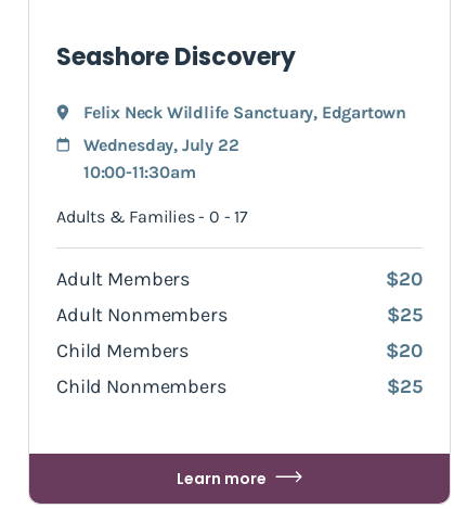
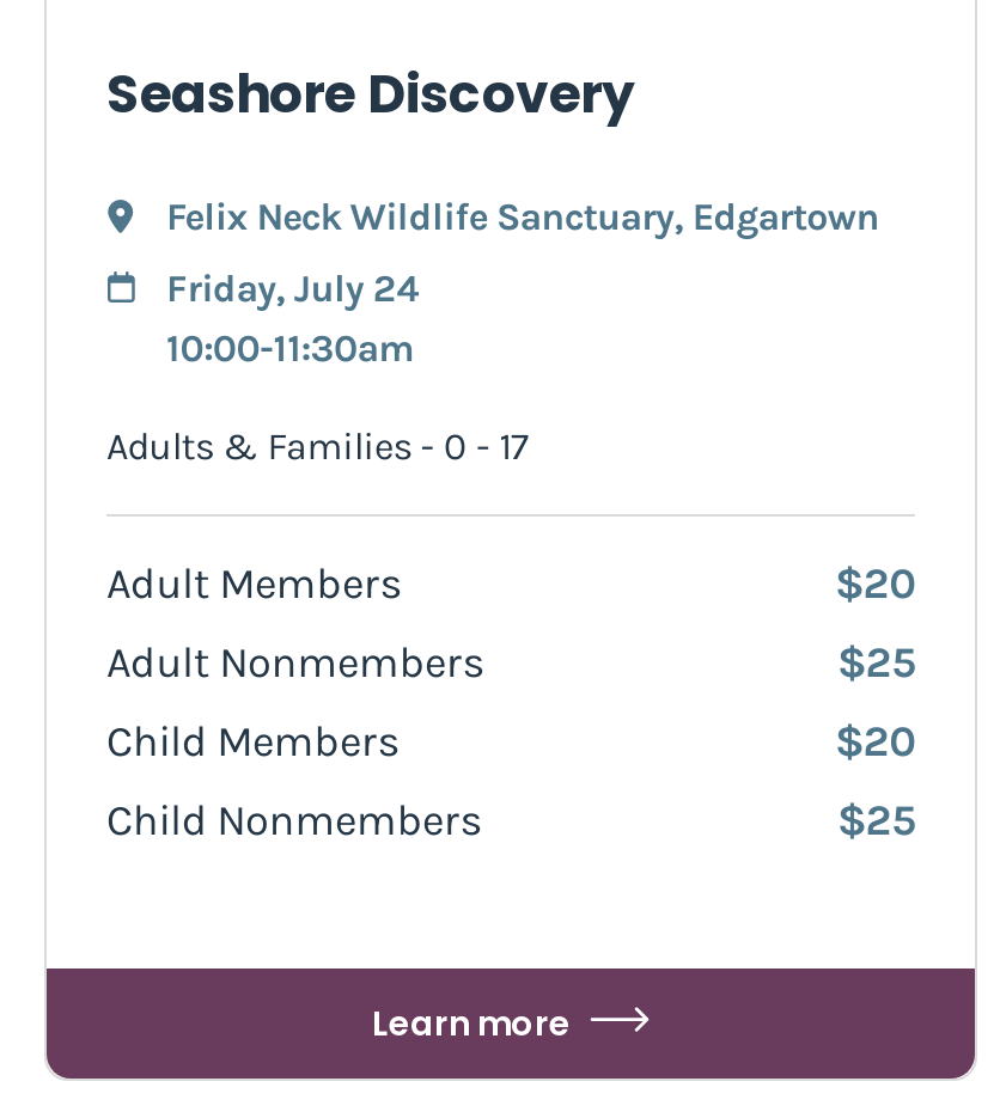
[83,134,239,155] Wednesday, July 22 -> [166,264,420,310] Friday, July 24

